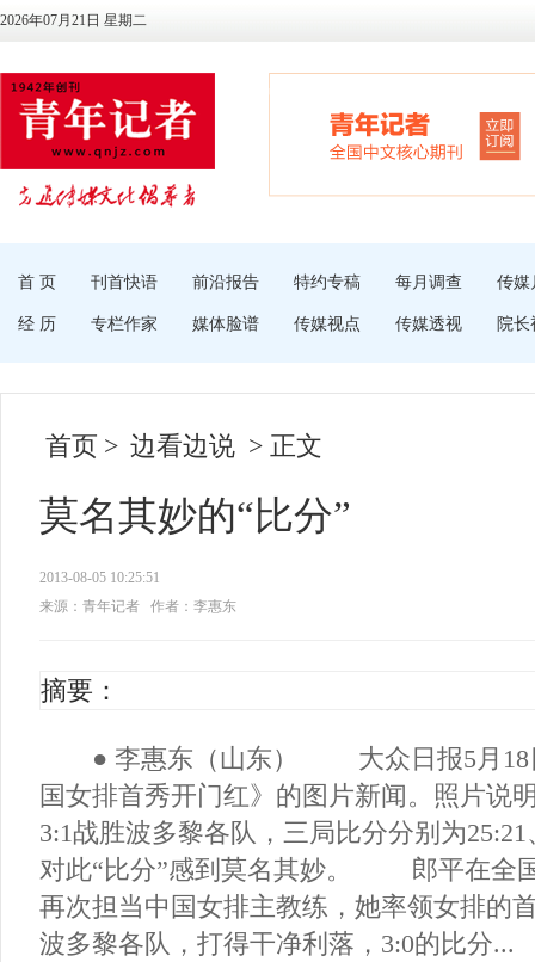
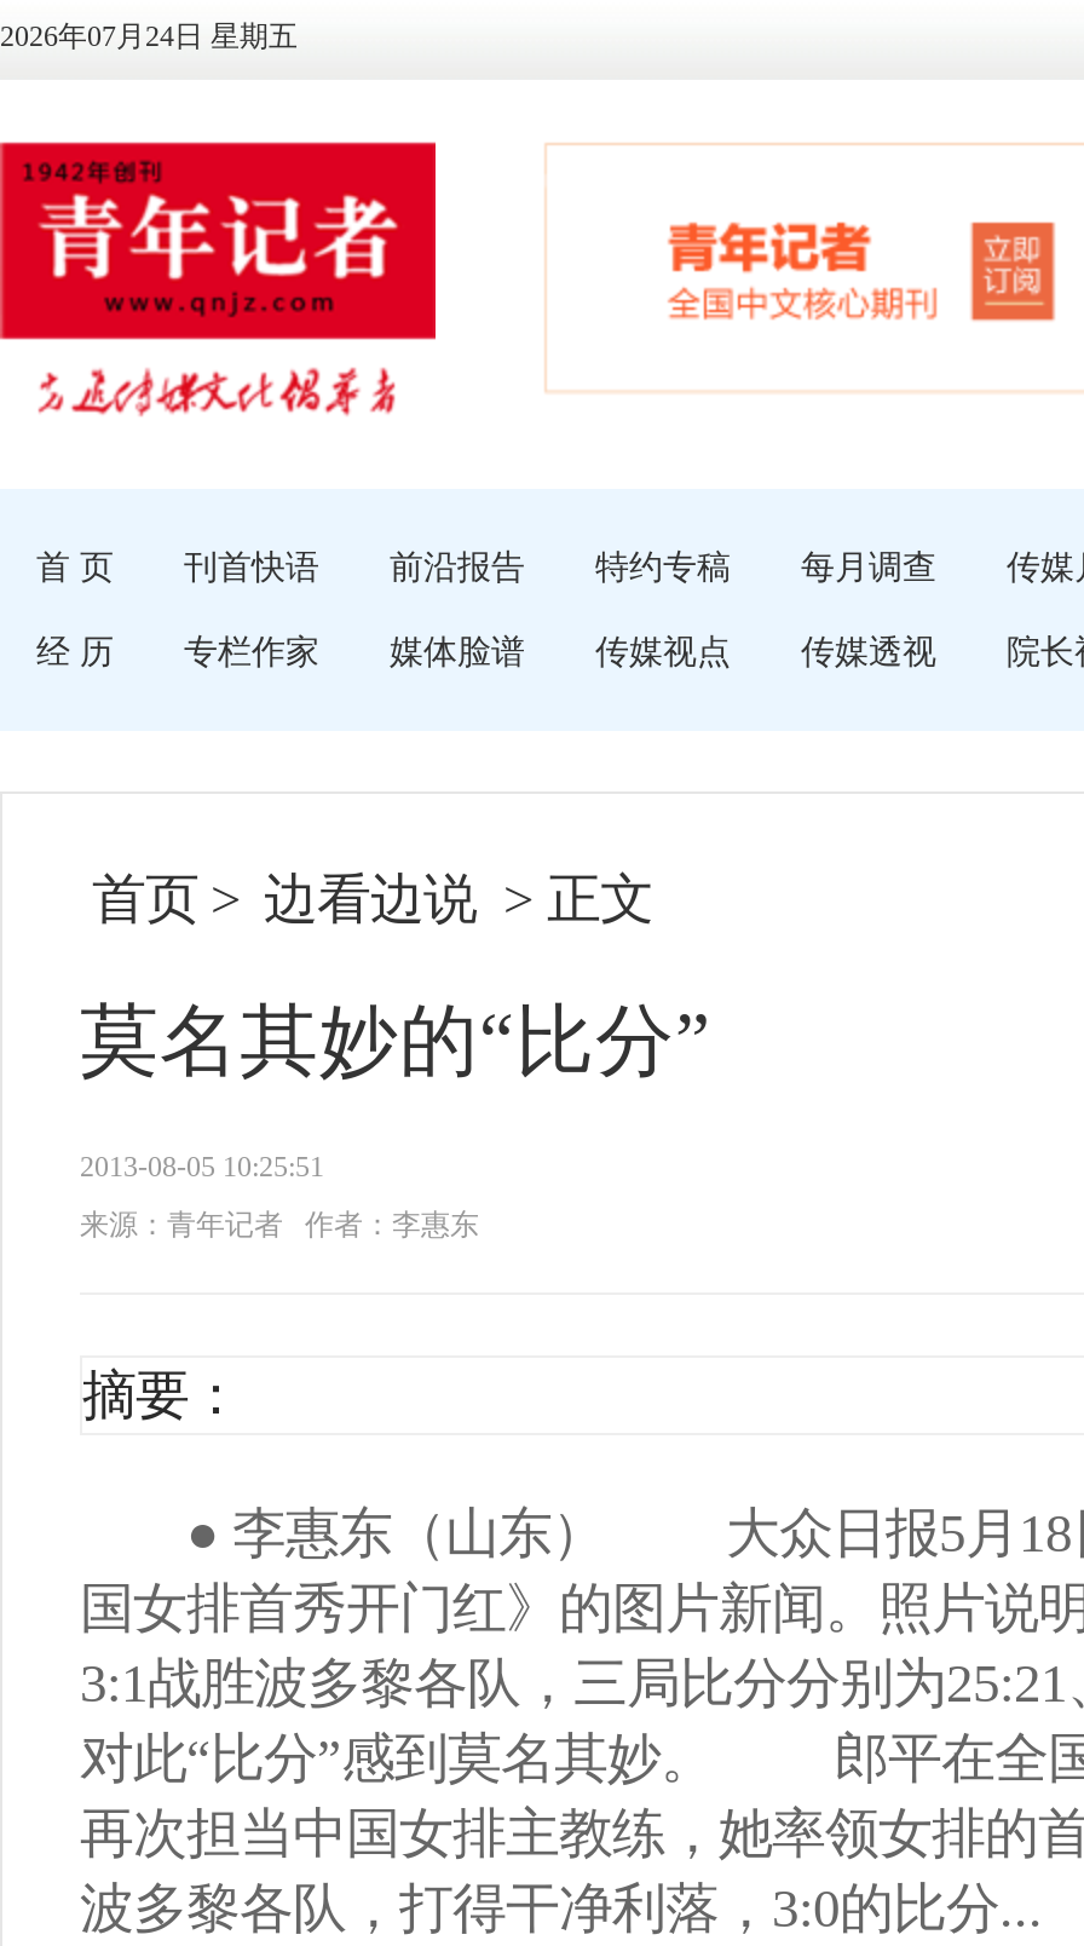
[0,12,147,29] 2026年07月21日 星期二 -> [0,19,298,53] 2026年07月24日 星期五

